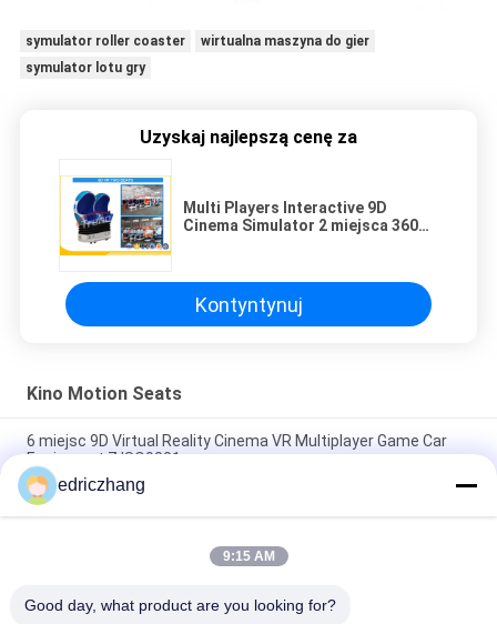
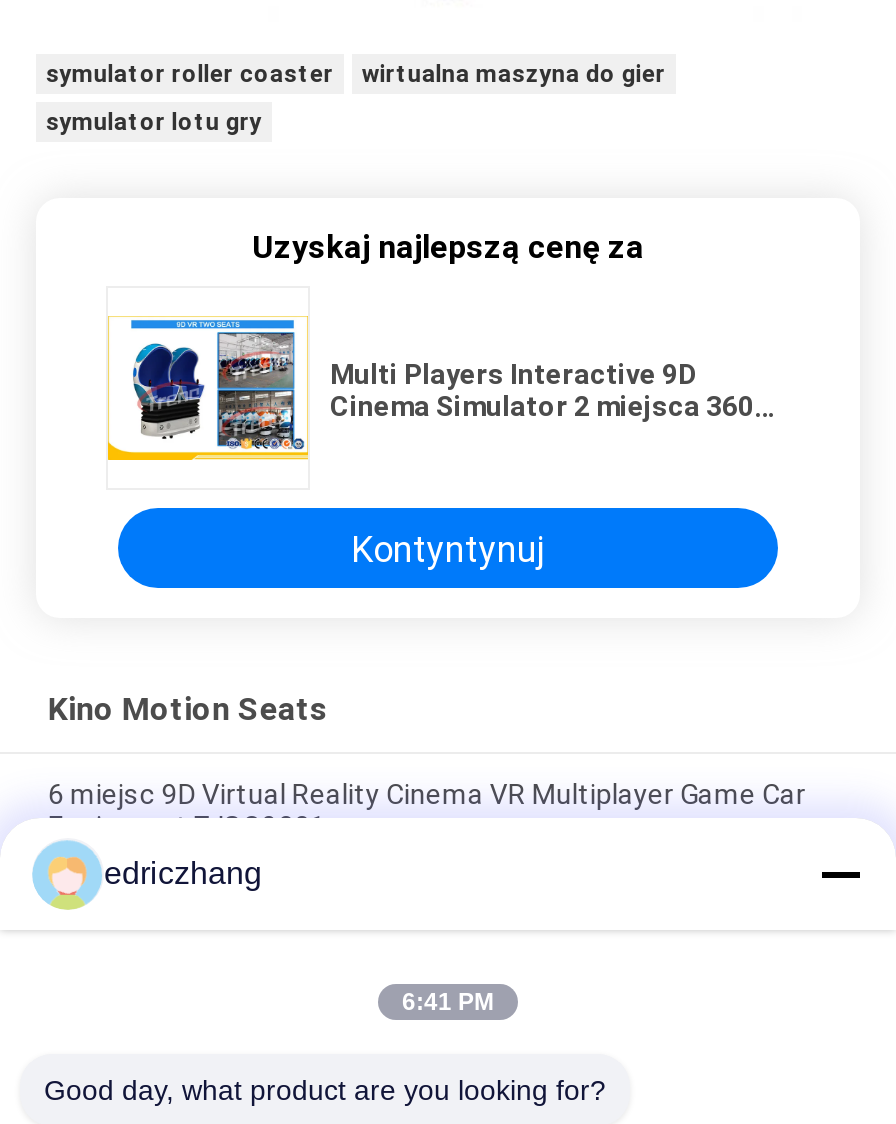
[222,548,275,564] 9:15 AM -> [402,988,494,1016] 6:41 PM

